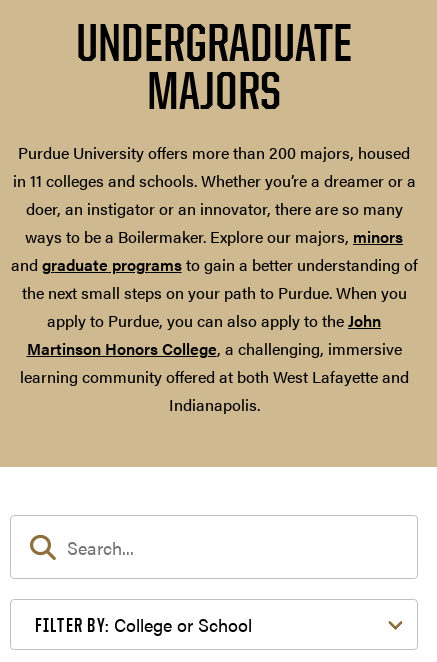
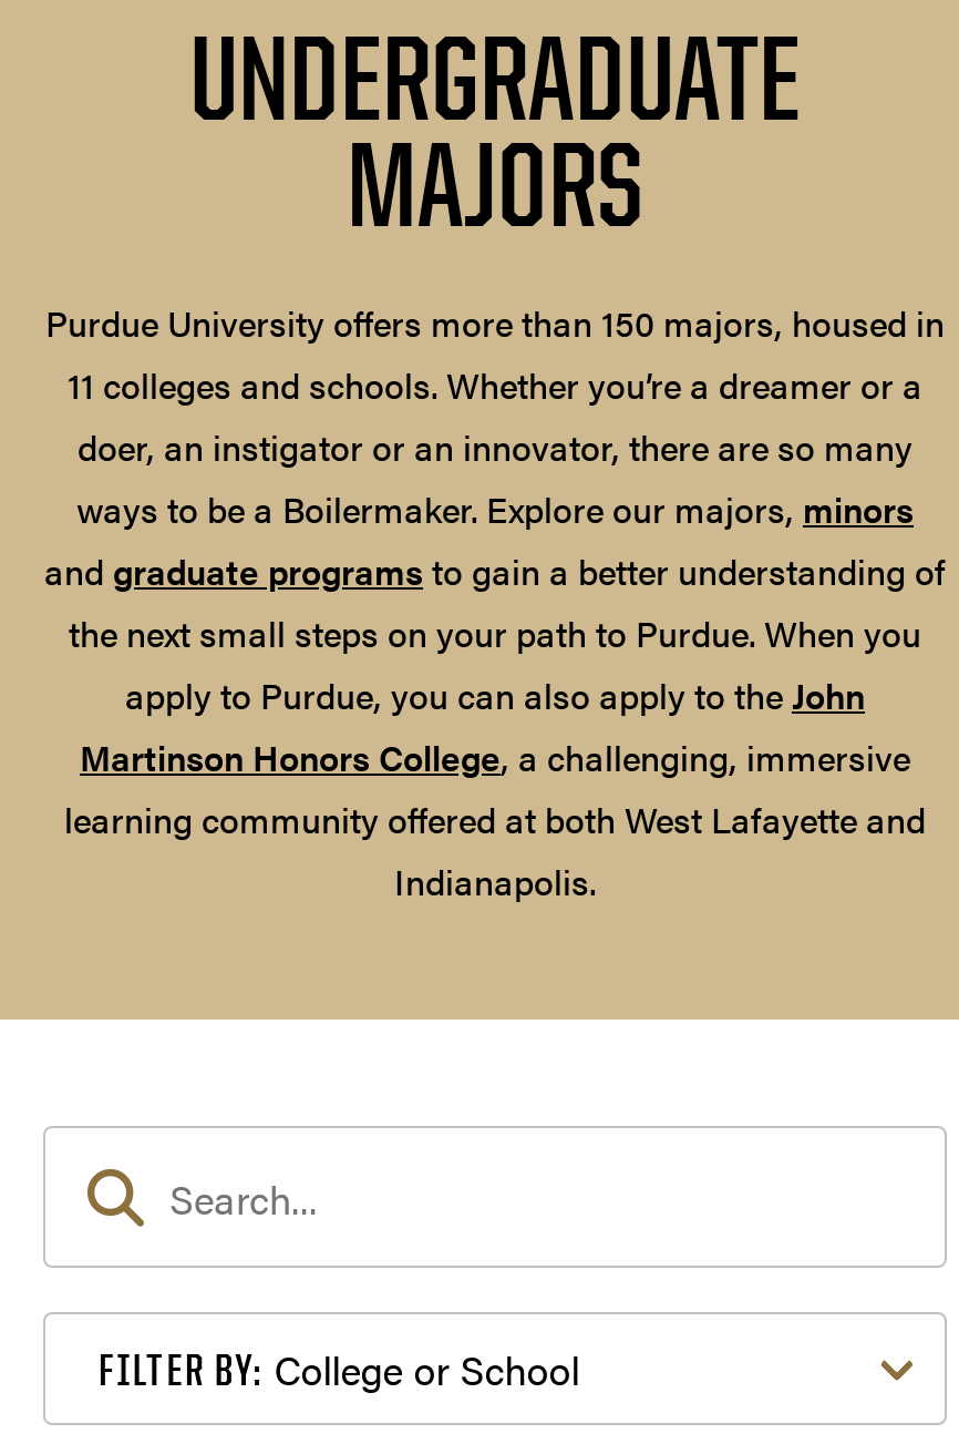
[12,141,415,192] Purdue University offers more than 200 majors, housed | in 11 colleges and schools. Whether you’re a dreamer or a -> [45,297,945,410] Purdue University offers more than 150 majors, housed in | 11 colleges and schools. Whether you’re a dreamer or a

